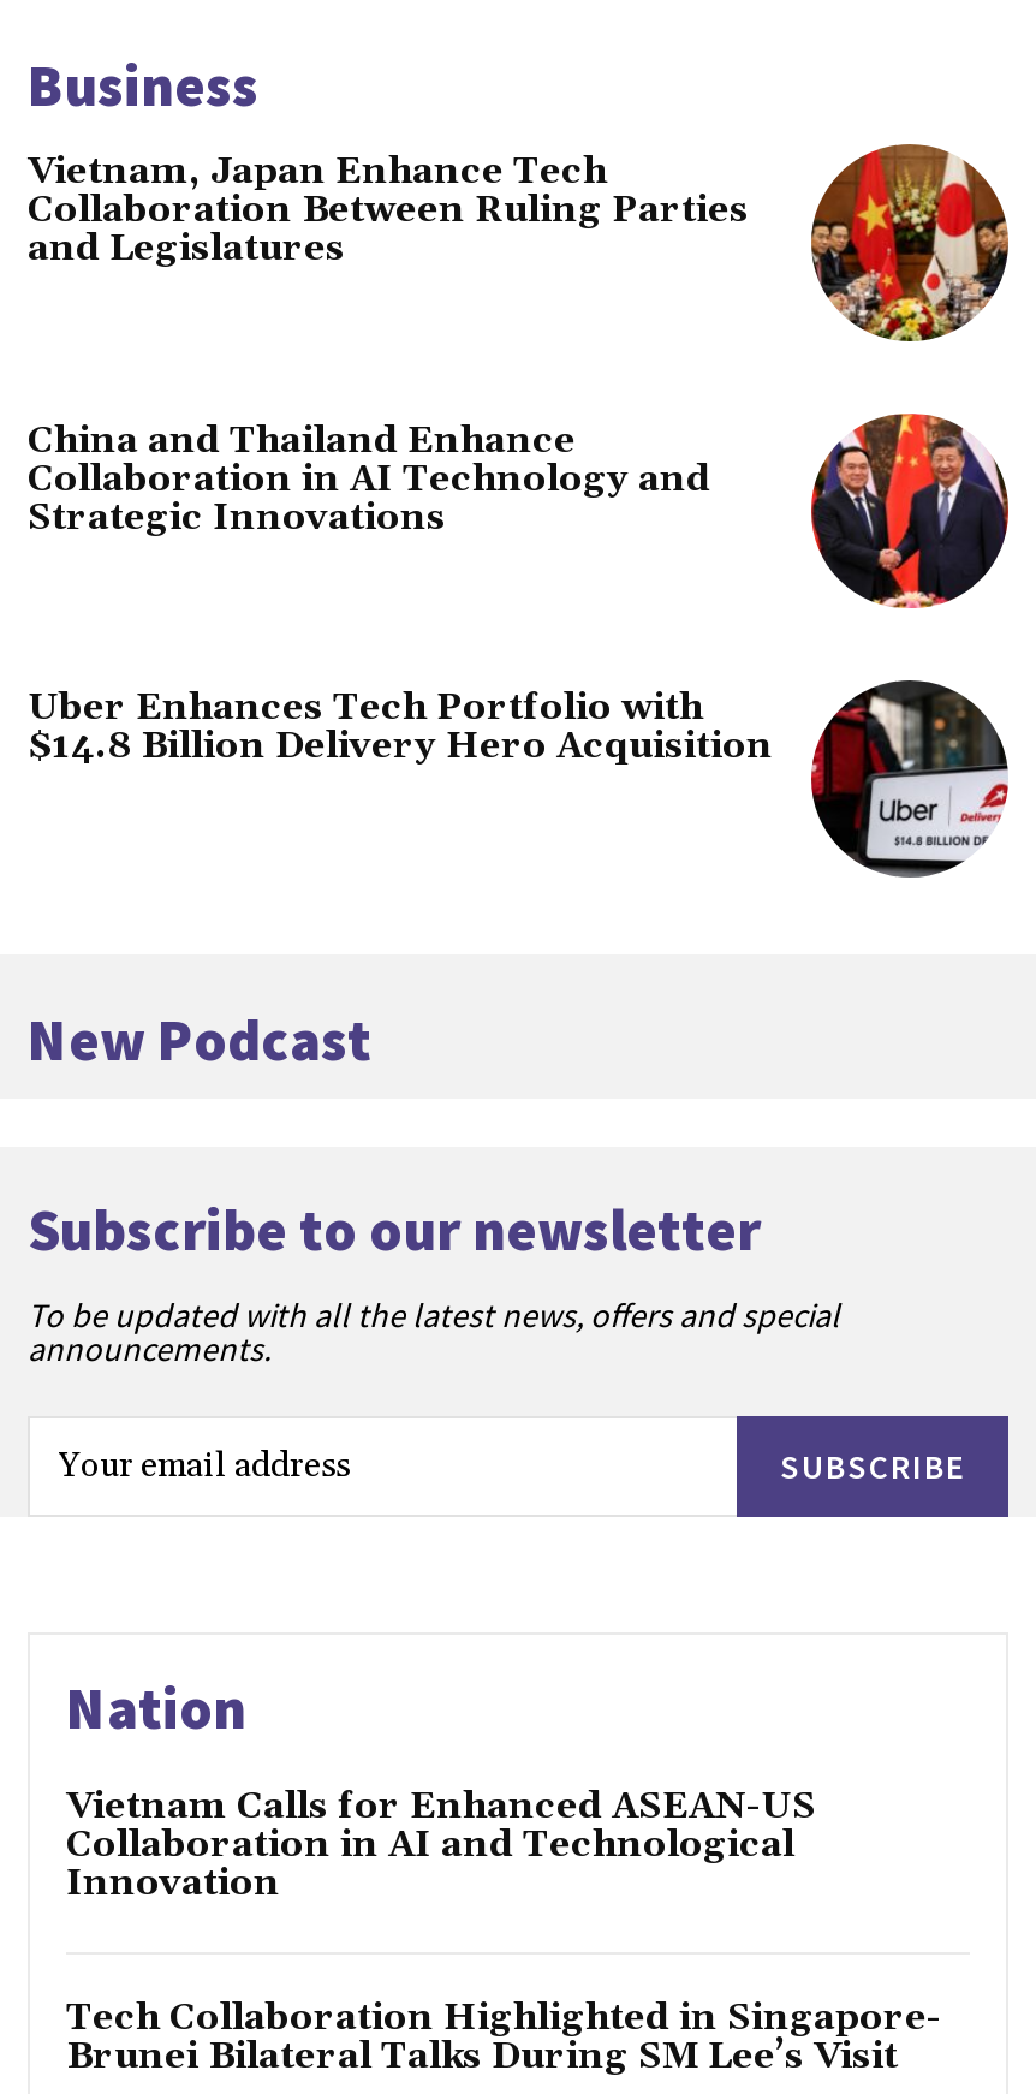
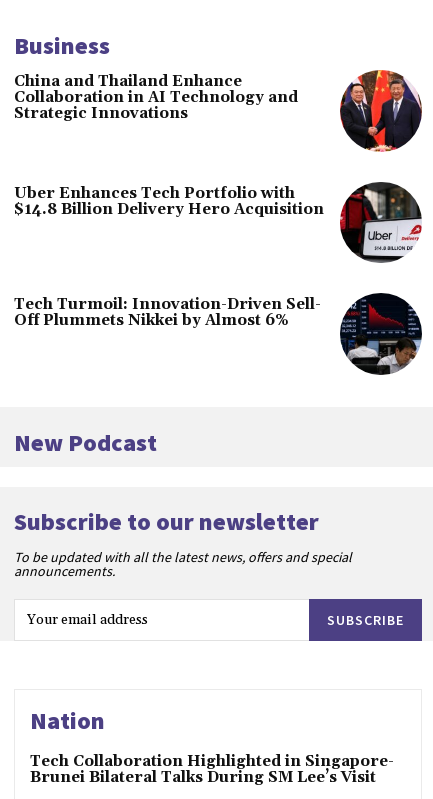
[28,142,1008,344] [image] | Vietnam, Japan Enhance Tech | Collaboration Between Ruling Parties | and Legislatures -> none
moved [28,409,1013,770] -> [14,68,424,219]: [image] | China and Thailand Enhance | Collaboration in AI Technology and | Strategic Innovations | Uber Enhances Tech Portfolio with | $14.8 Billion Delivery Hero Acquisition
moved [806,678,1011,880] -> [338,180,423,264]: [image]
none -> [14,295,423,374] [image] | Tech Turmoil: Innovation-Driven Sell- | Off Plummets Nikkei by Almost 6%
[66,1783,816,1906] Vietnam Calls for Enhanced ASEAN-US | Collaboration in AI and Technological | Innovation -> none

